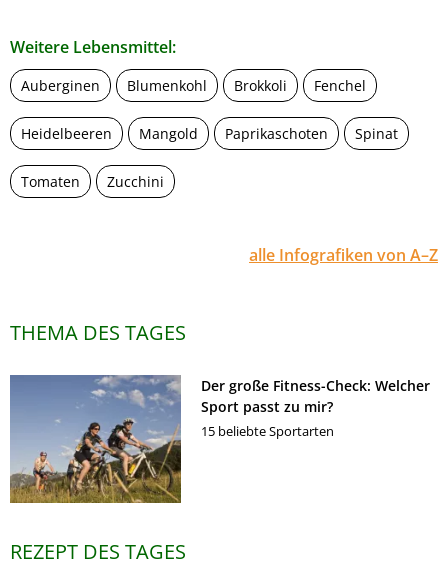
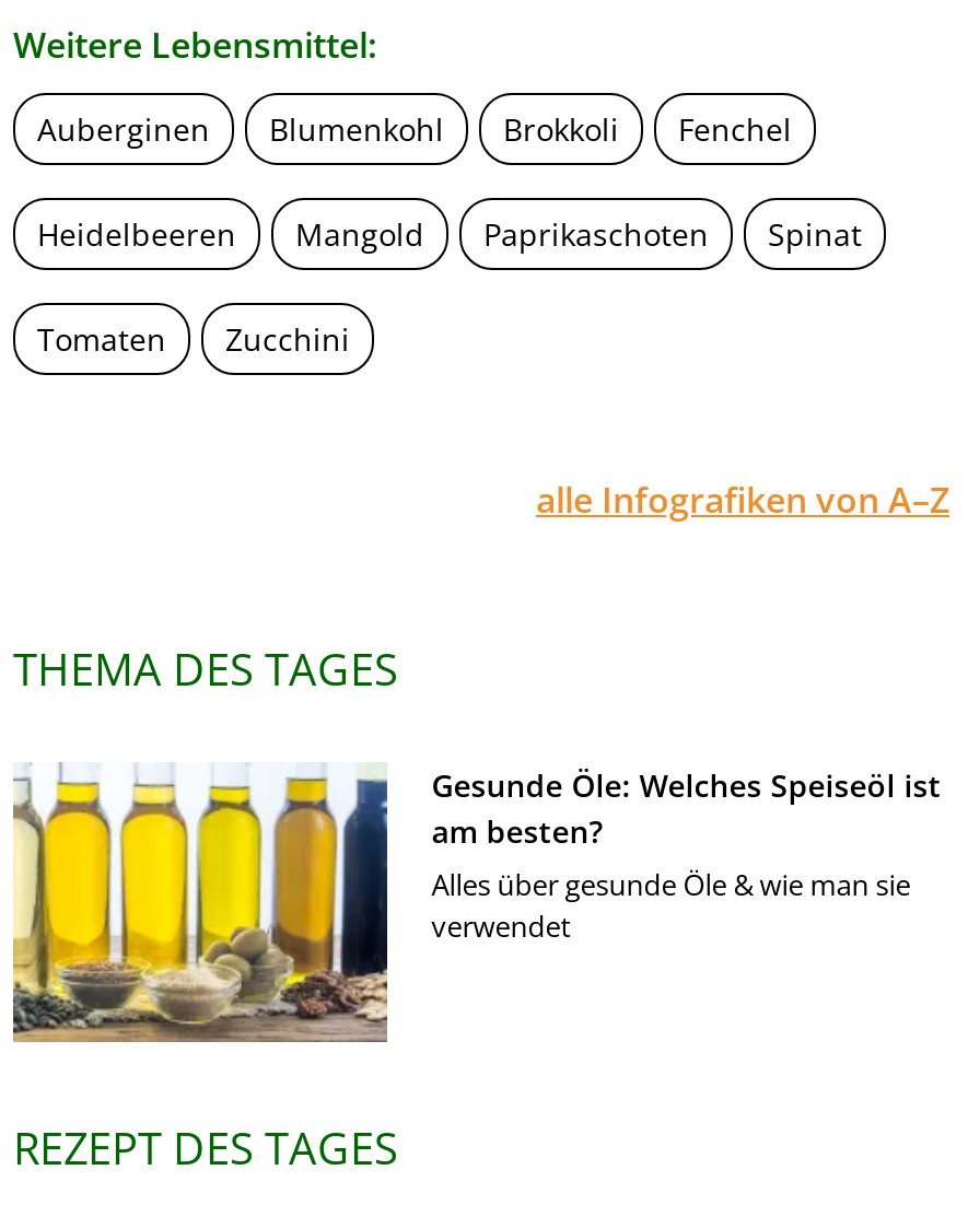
[9,374,430,504] [image] | Der große Fitness-Check: Welcher | Sport passt zu mir? | 15 beliebte Sportarten -> [11,762,941,1042] [image] | Gesunde Öle: Welches Speiseöl ist | am besten? | Alles über gesunde Öle & wie man sie | verwendet

